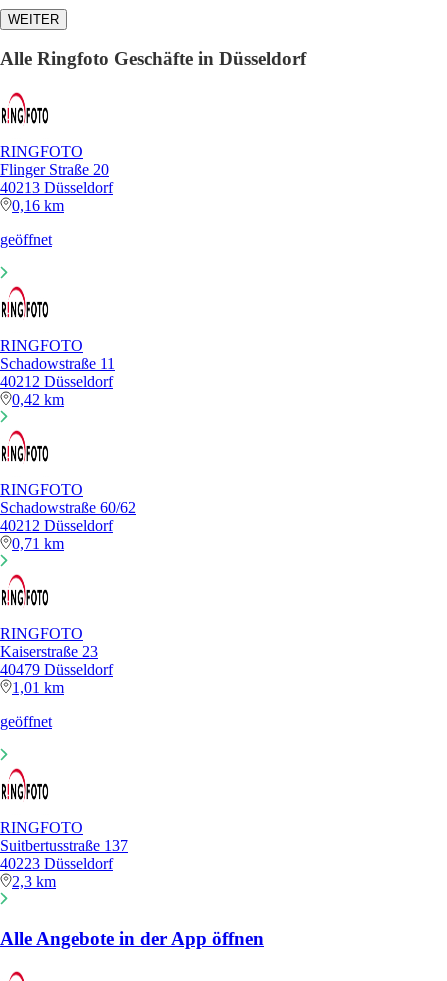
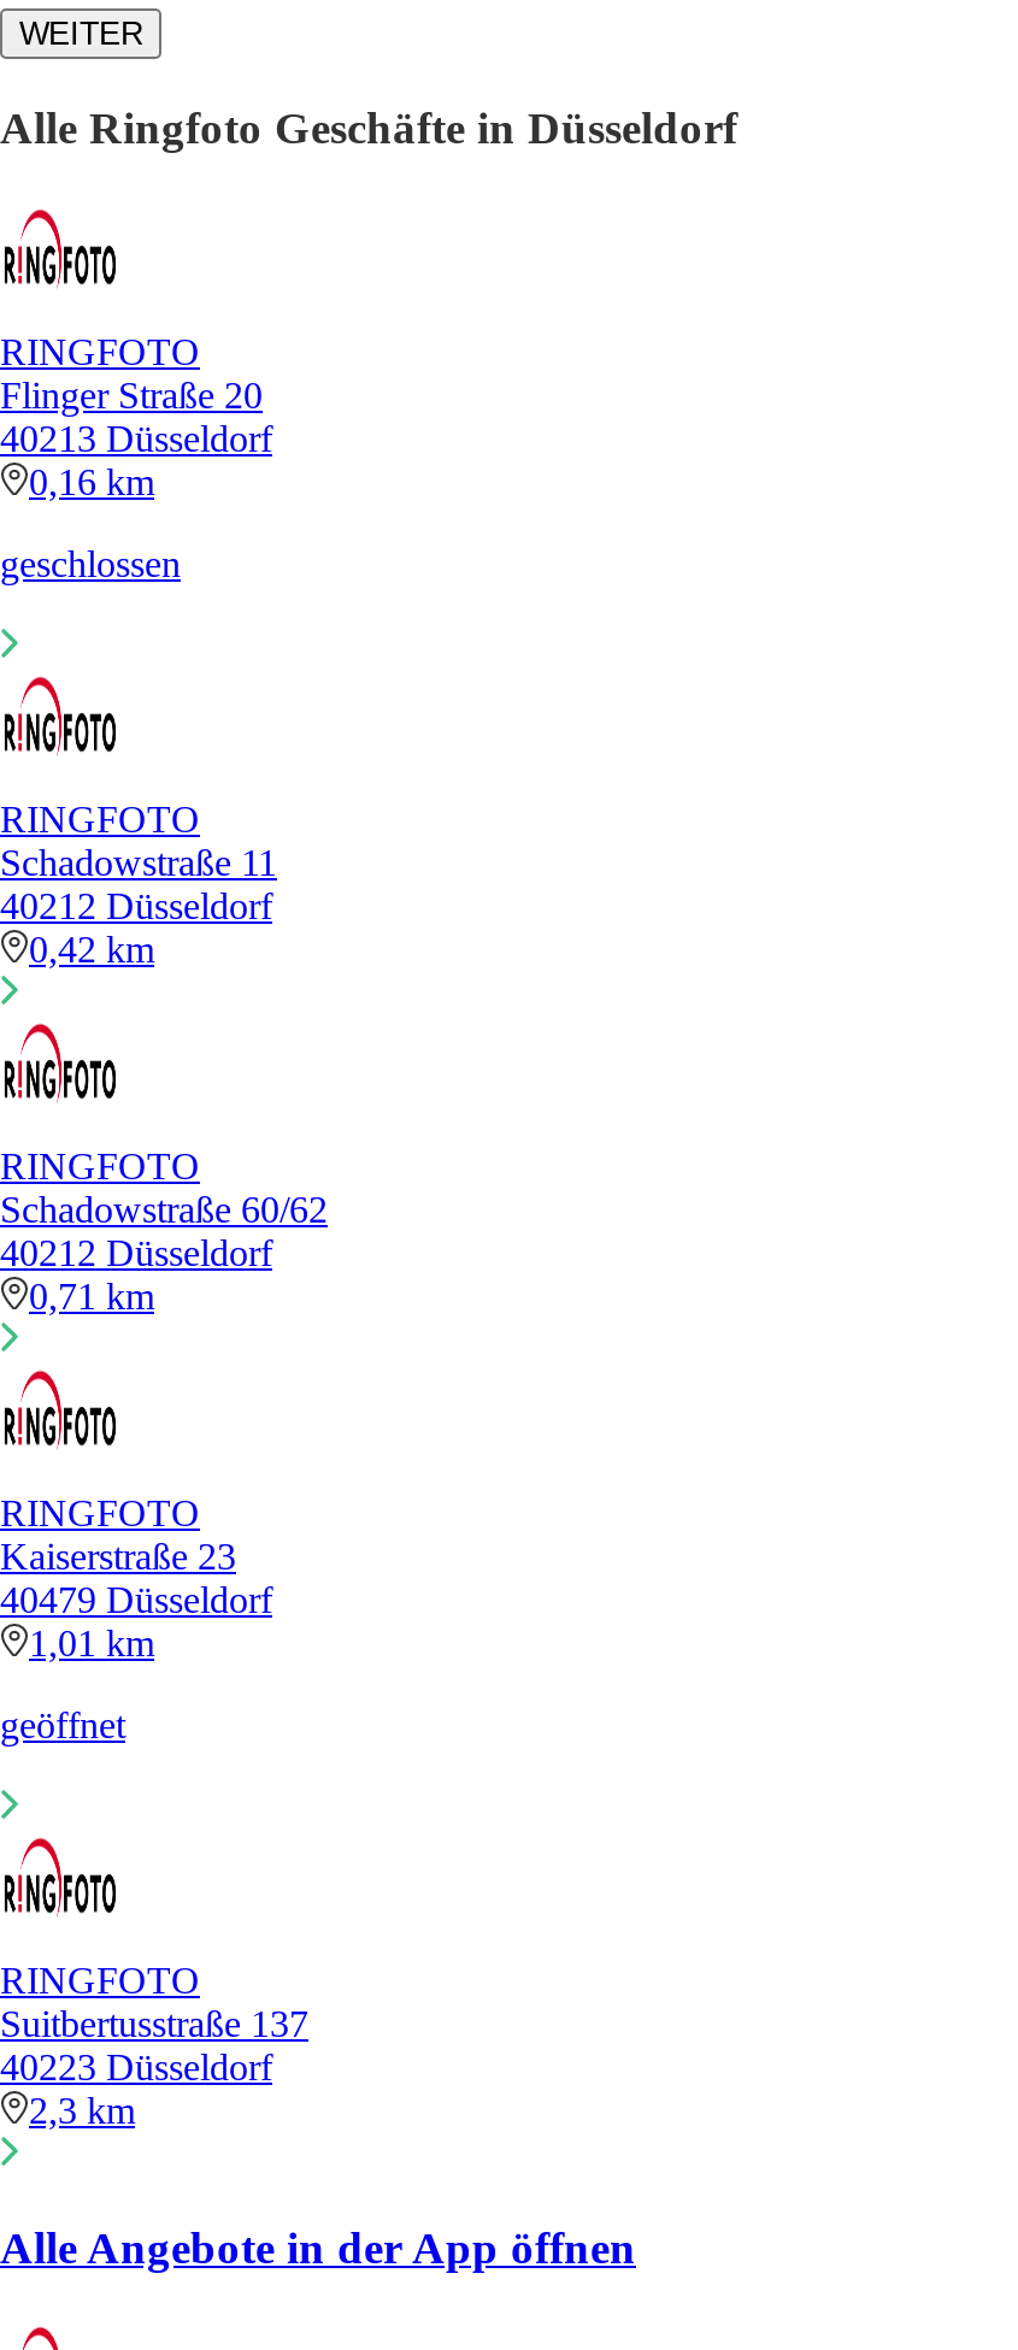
[0,231,52,248] geöffnet -> [0,543,181,584] geschlossen

